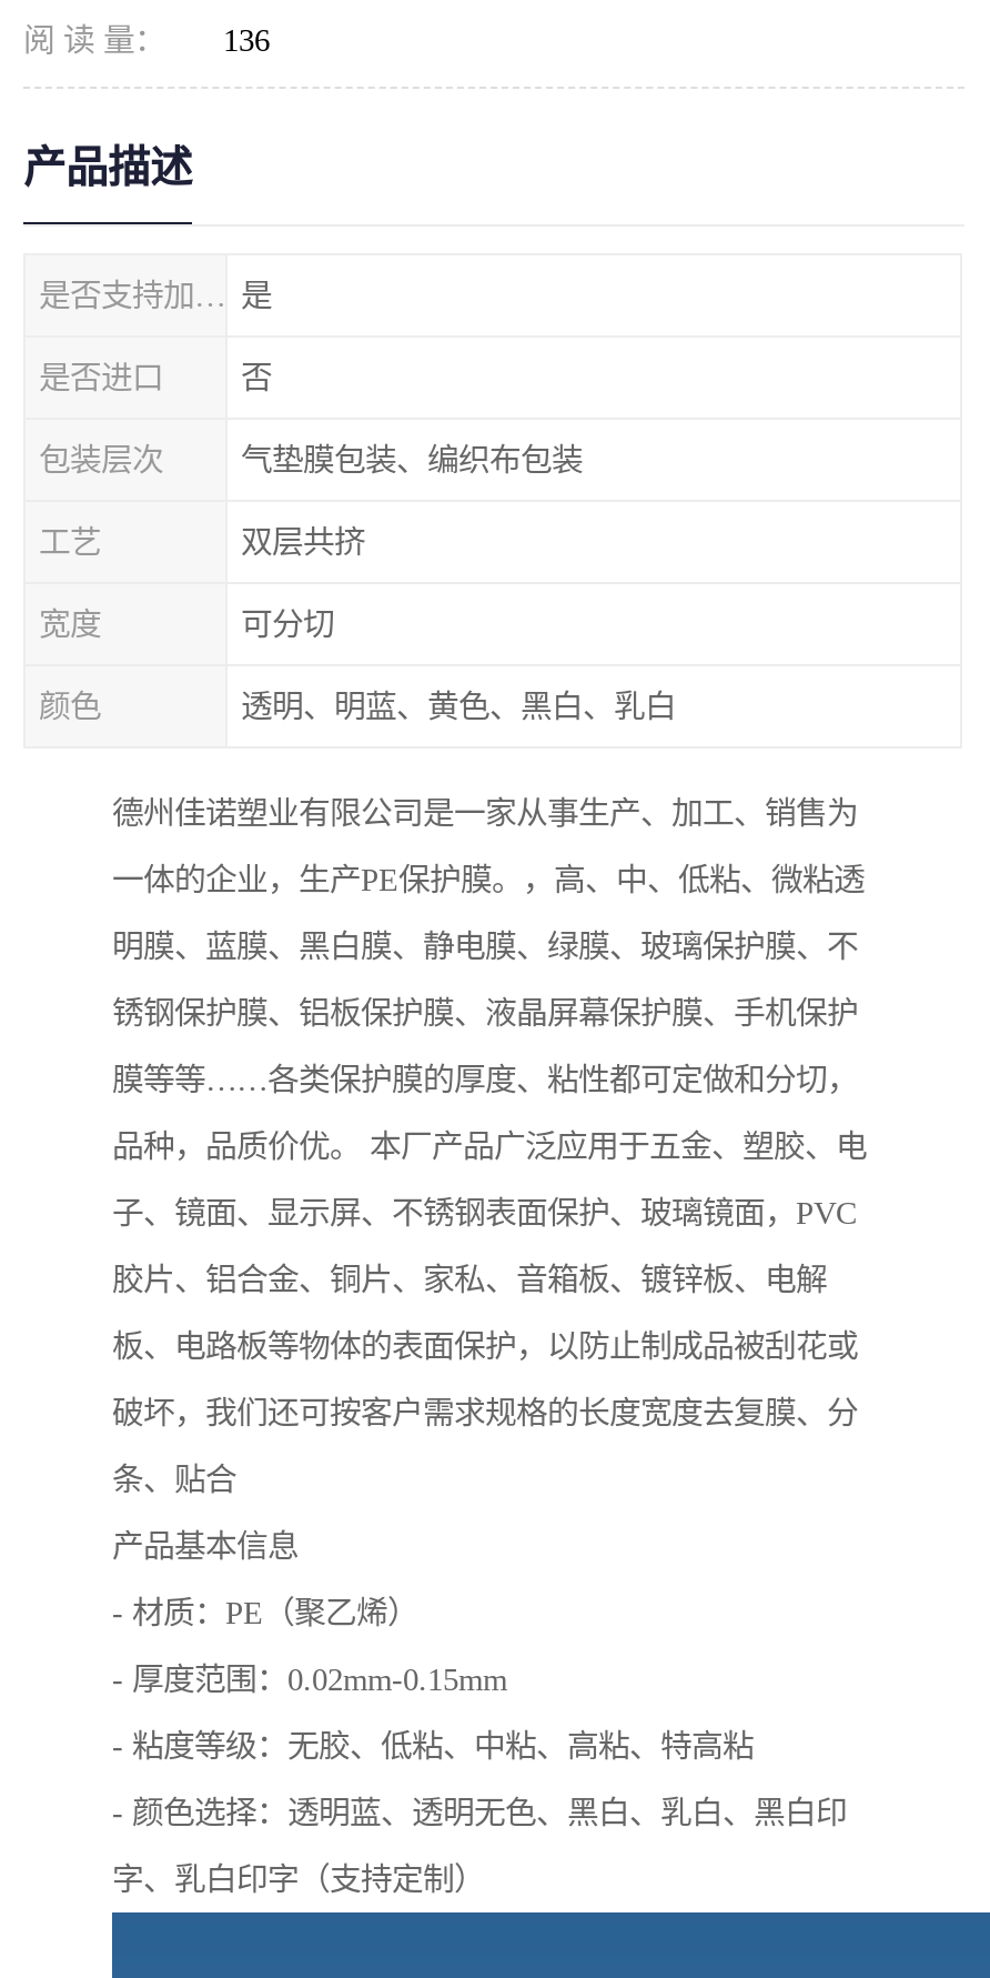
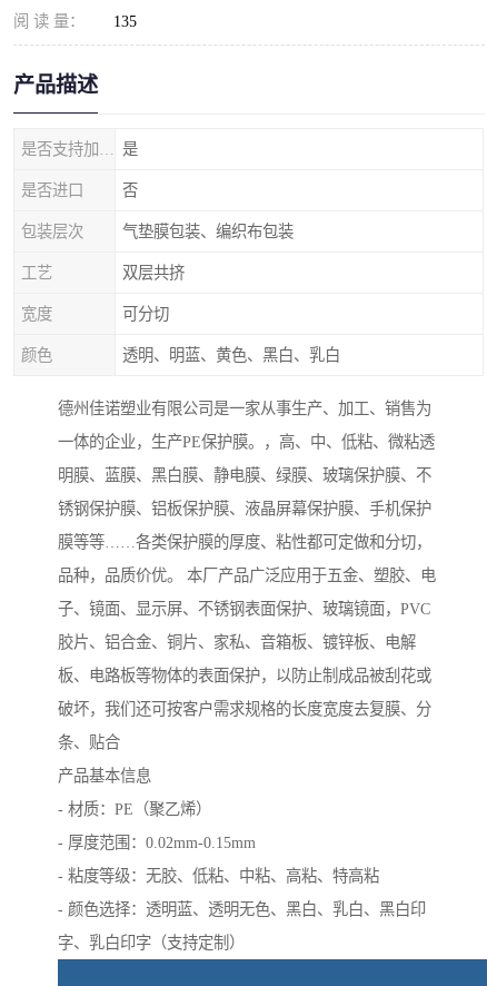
[23,22,270,58] 阅 读 量： 136 -> [13,12,137,30] 阅 读 量： 135

